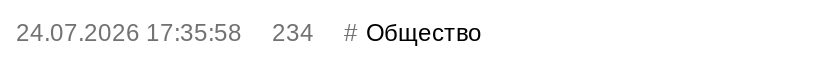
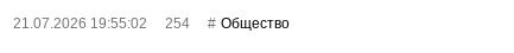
[16,18,314,46] 24.07.2026 17:35:58 | 234 -> [13,15,190,31] 21.07.2026 19:55:02 | 254

